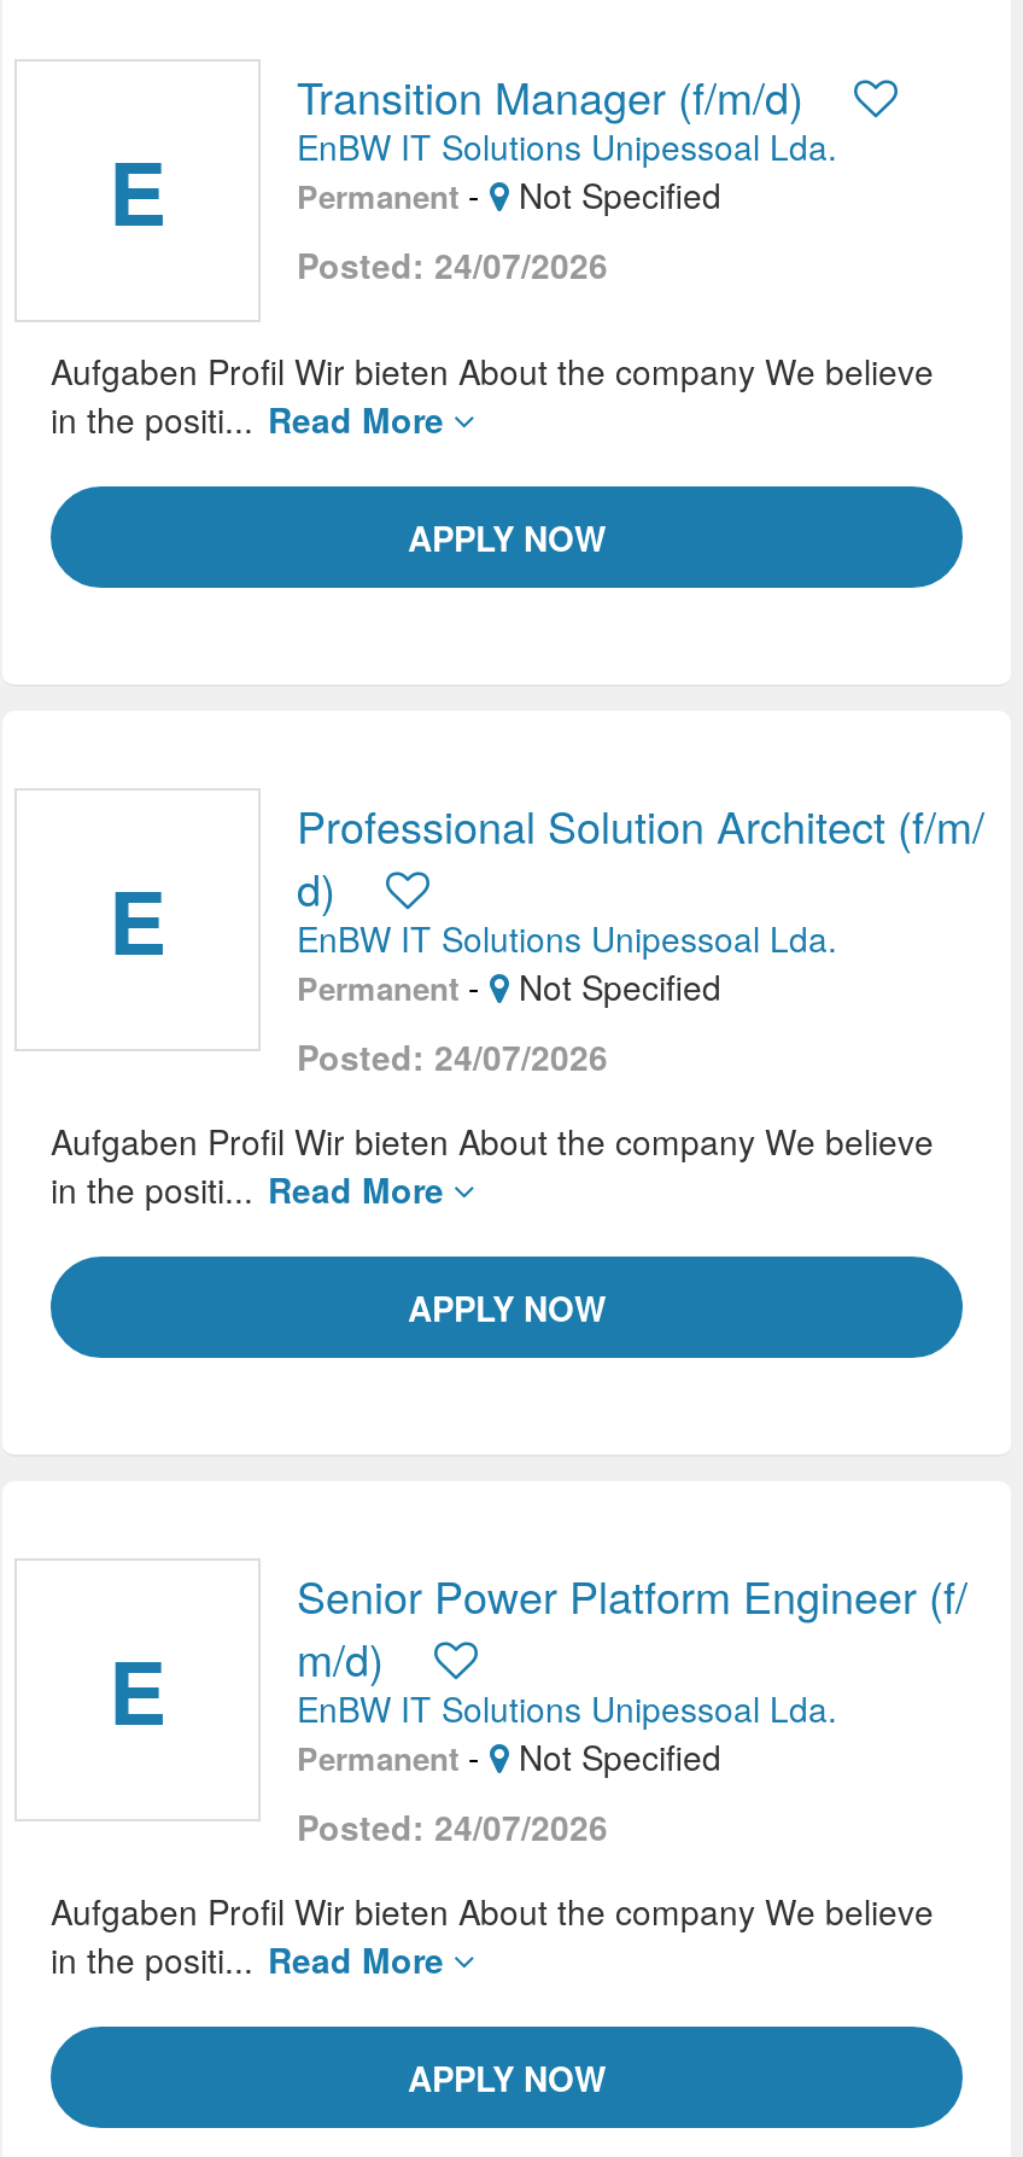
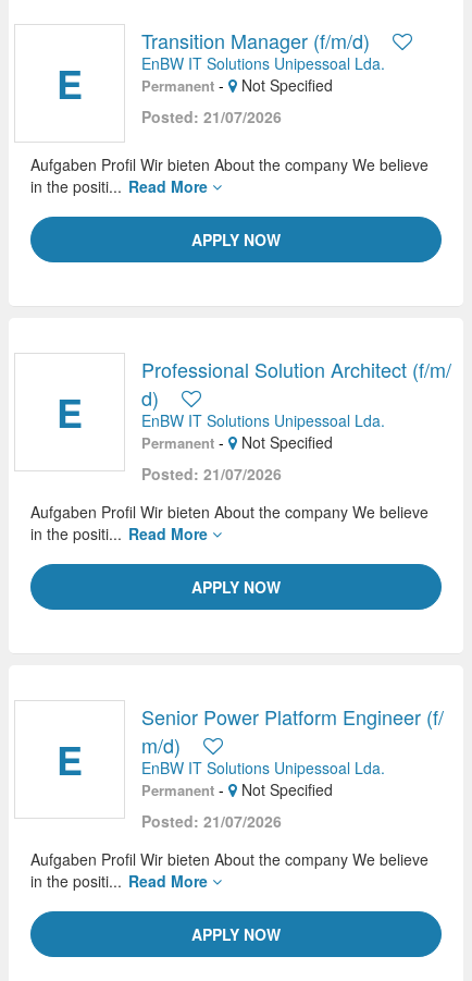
[297,240,608,288] Posted: 24/07/2026 -> [141,106,282,127] Posted: 21/07/2026
[297,1032,608,1080] Posted: 24/07/2026 -> [141,463,282,485] Posted: 21/07/2026
[297,1802,608,1850] Posted: 24/07/2026 -> [141,810,282,832] Posted: 21/07/2026

